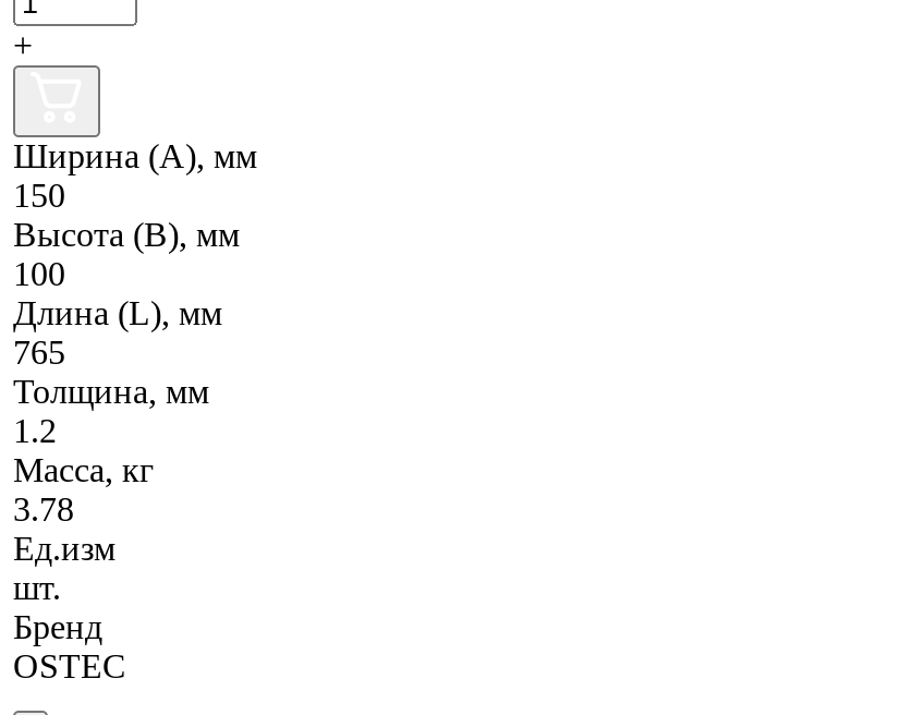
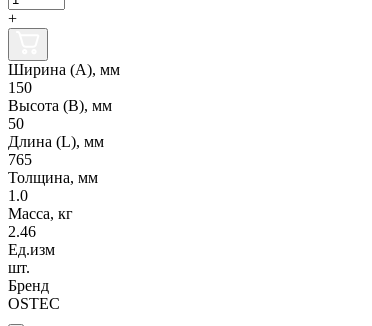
[13,255,65,292] 100 -> [8,115,24,132] 50
[13,412,57,449] 1.2 -> [8,187,28,204] 1.0
[13,490,74,527] 3.78 -> [8,223,36,240] 2.46

